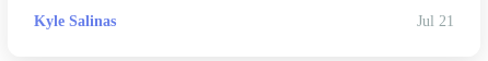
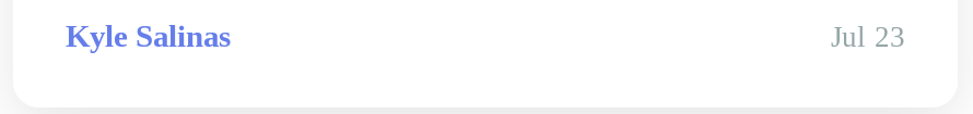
[417,13,454,29] Jul 21 -> [831,20,905,53] Jul 23

